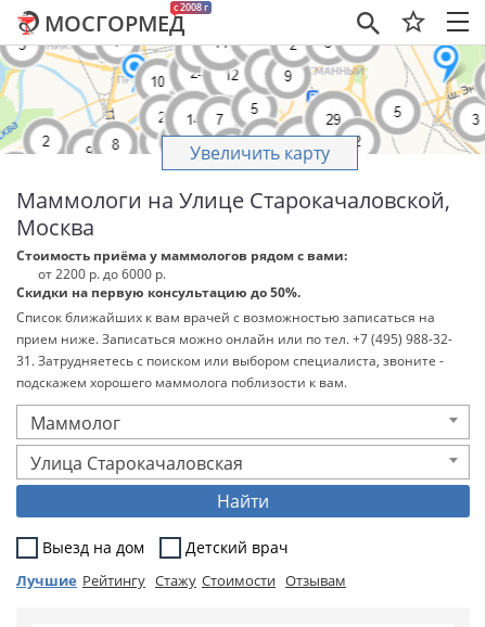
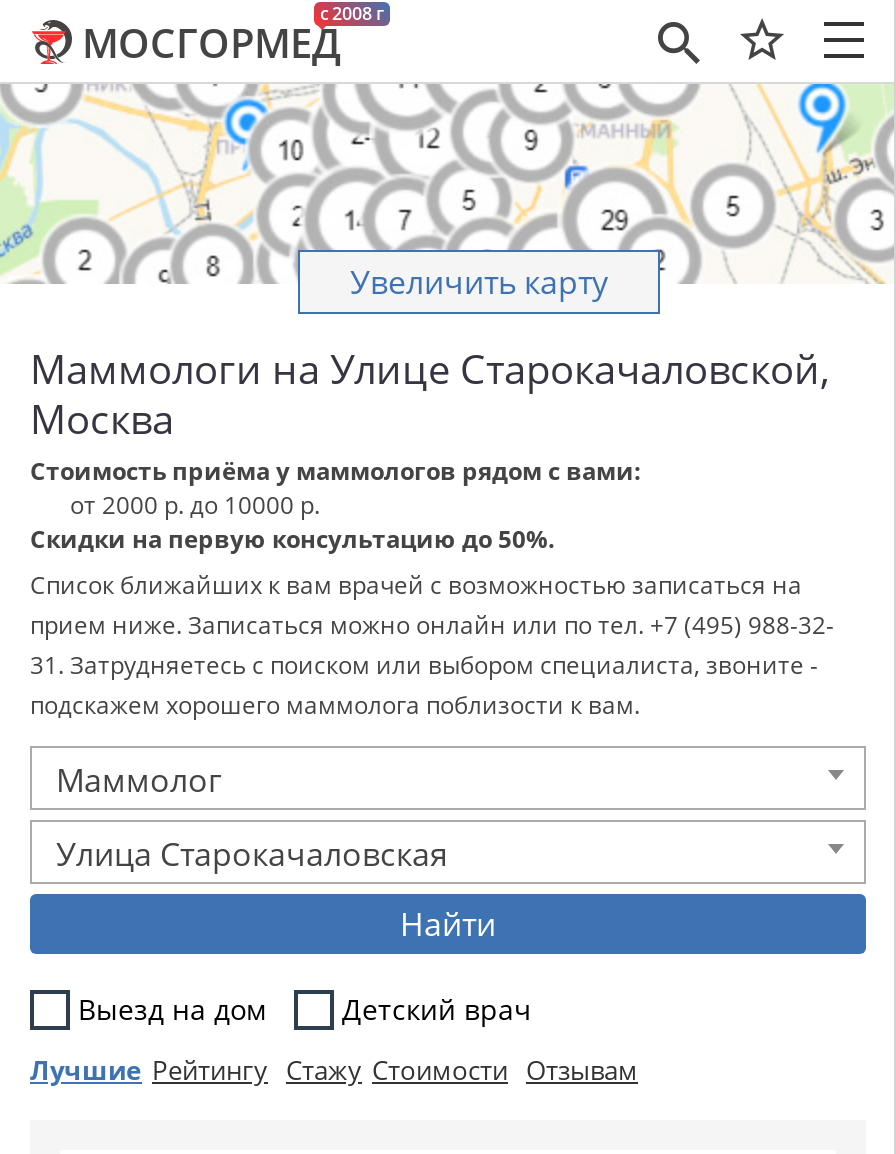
[38,265,166,283] от 2200 р. до 6000 р. -> [70,488,320,522] от 2000 р. до 10000 р.

